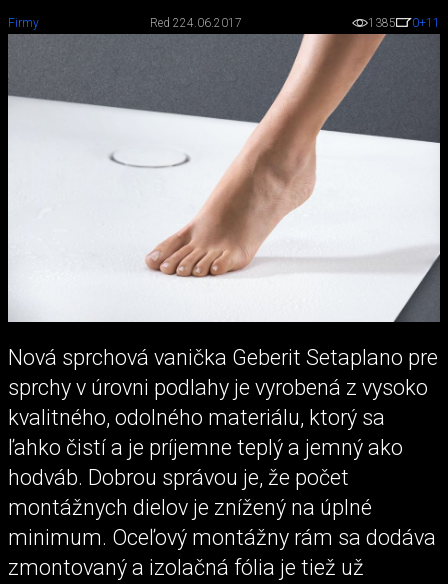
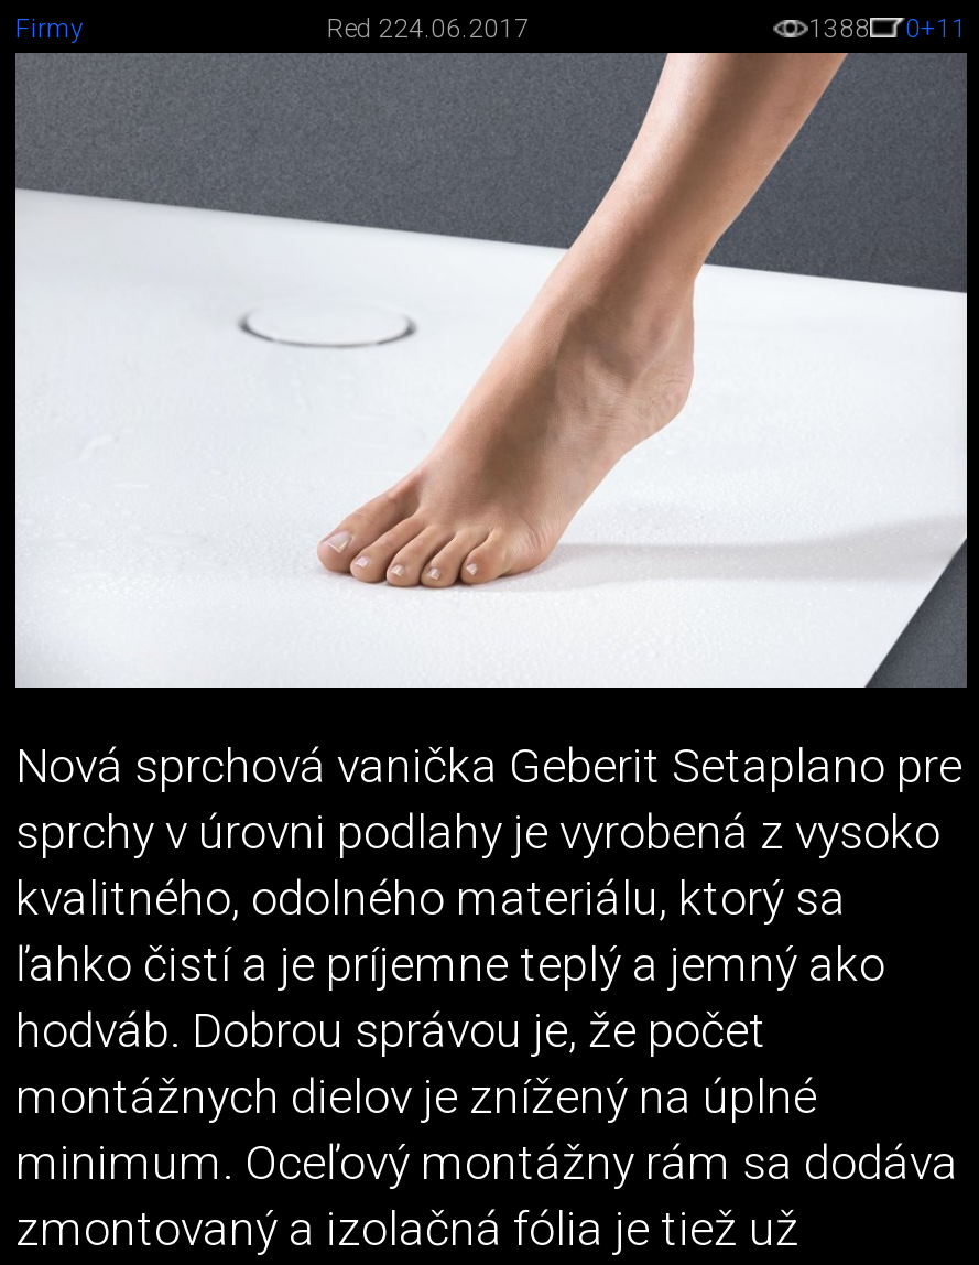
[368,16,440,30] 1385 0+11 -> [808,14,967,45] 1388 0+11

